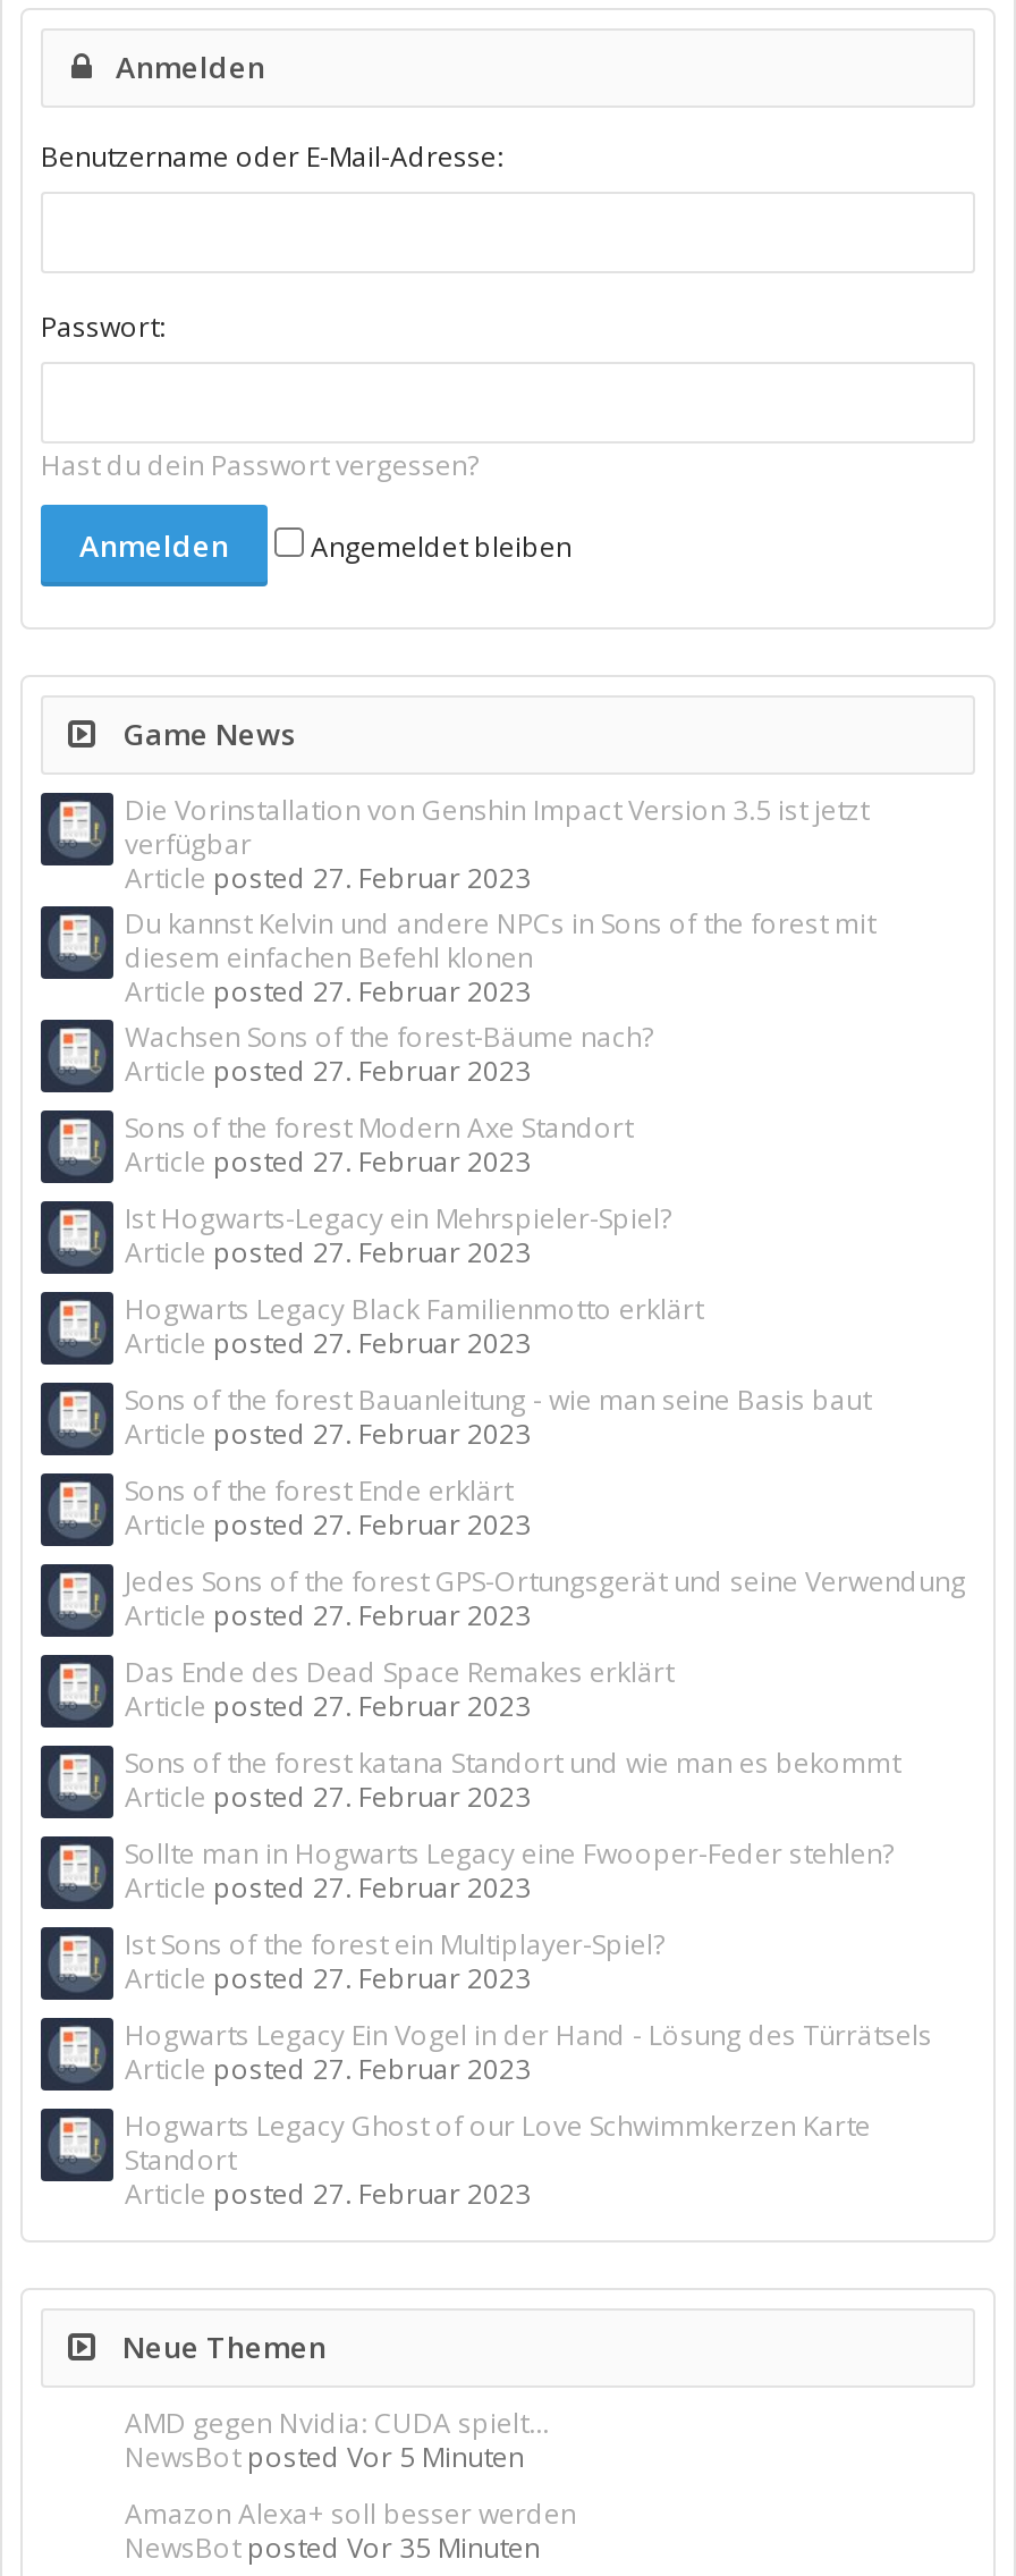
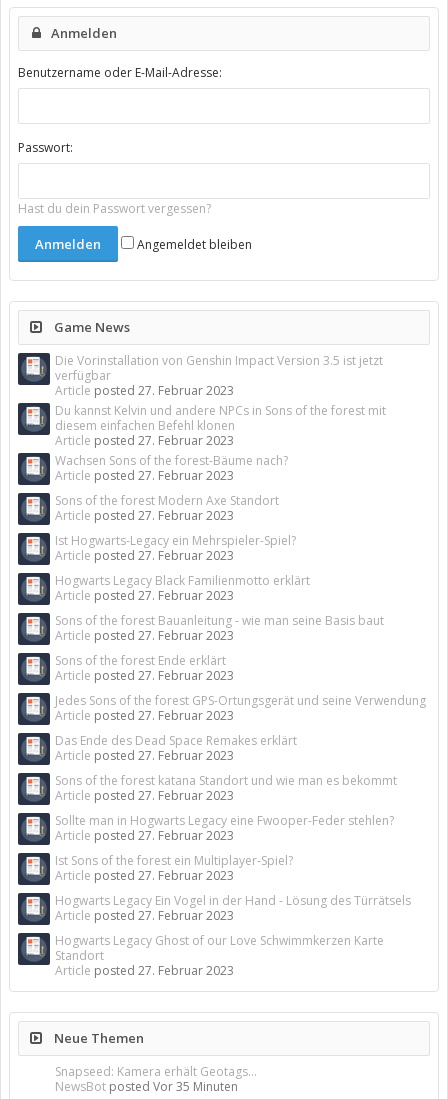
[125,2404,576,2533] AMD gegen Nvidia: CUDA spielt... | NewsBot posted Vor 5 Minuten | Amazon Alexa+ soll besser werden -> [55,1063,257,1080] Snapseed: Kamera erhält Geotags...

